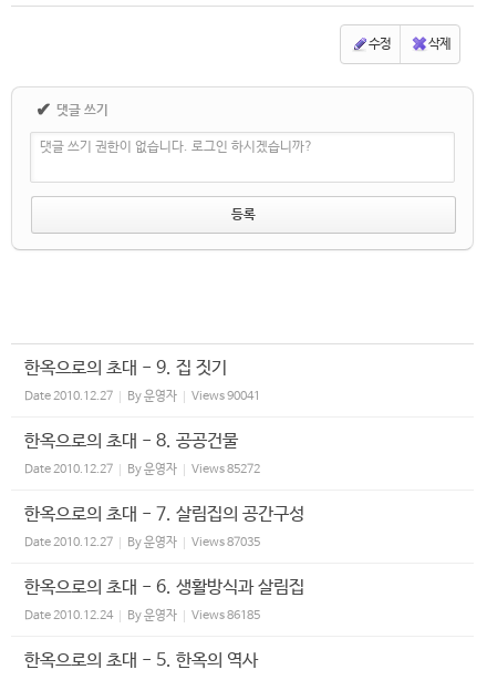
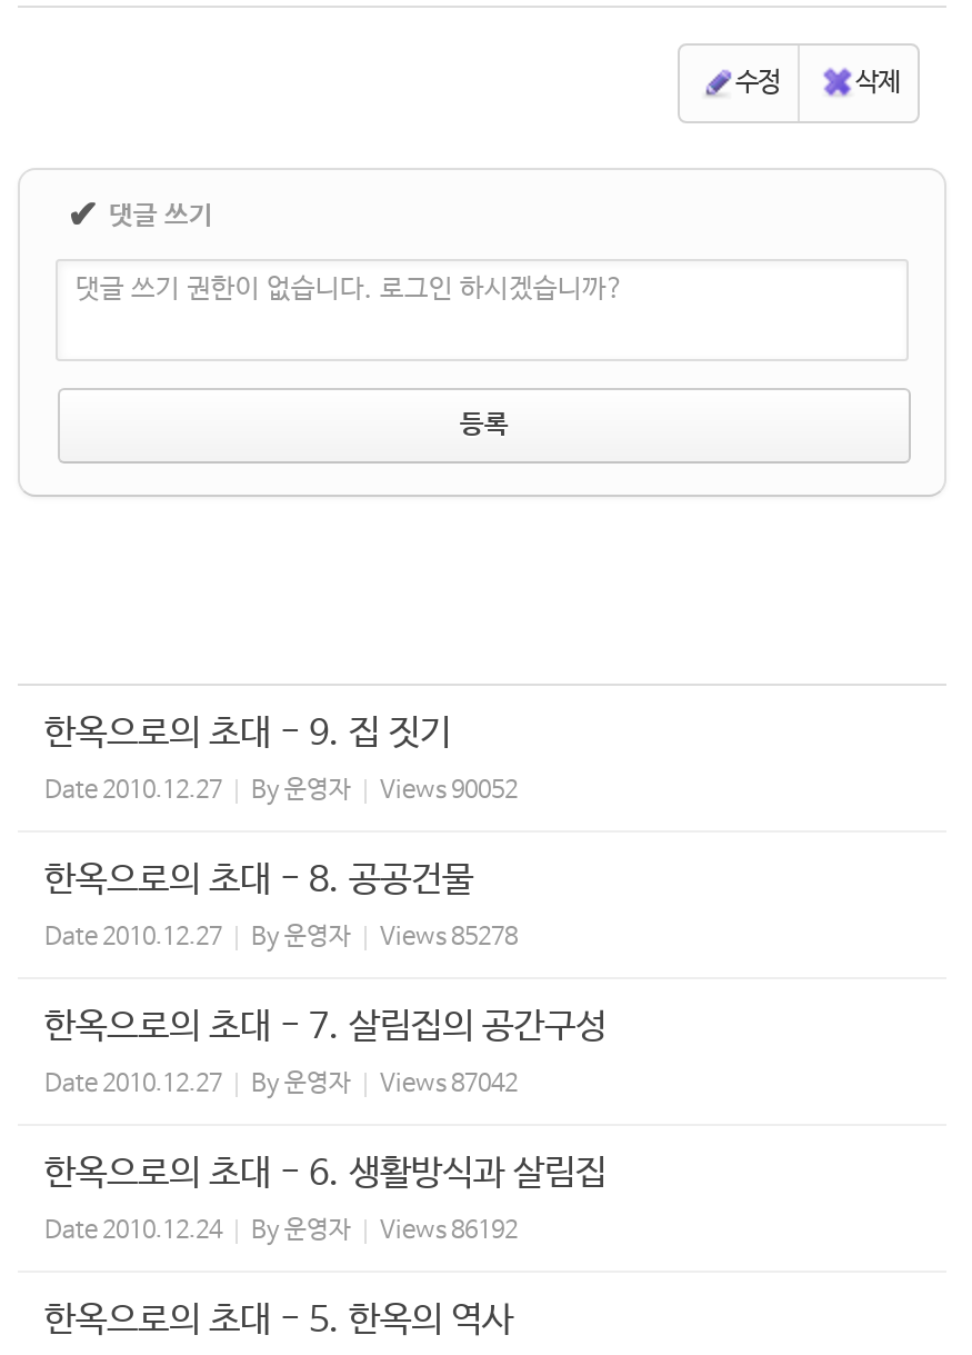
[24,390,260,403] Date 2010.12.27 By 운영자 Views 90041 -> [44,777,518,804] Date 2010.12.27 By 운영자 Views 90052
[24,463,260,476] Date 2010.12.27 By 운영자 Views 85272 -> [44,924,518,950] Date 2010.12.27 By 운영자 Views 85278
[24,536,260,549] Date 2010.12.27 By 운영자 Views 87035 -> [44,1070,518,1097] Date 2010.12.27 By 운영자 Views 87042
[24,609,260,622] Date 2010.12.24 By 운영자 Views 86185 -> [44,1217,518,1244] Date 2010.12.24 By 운영자 Views 86192

